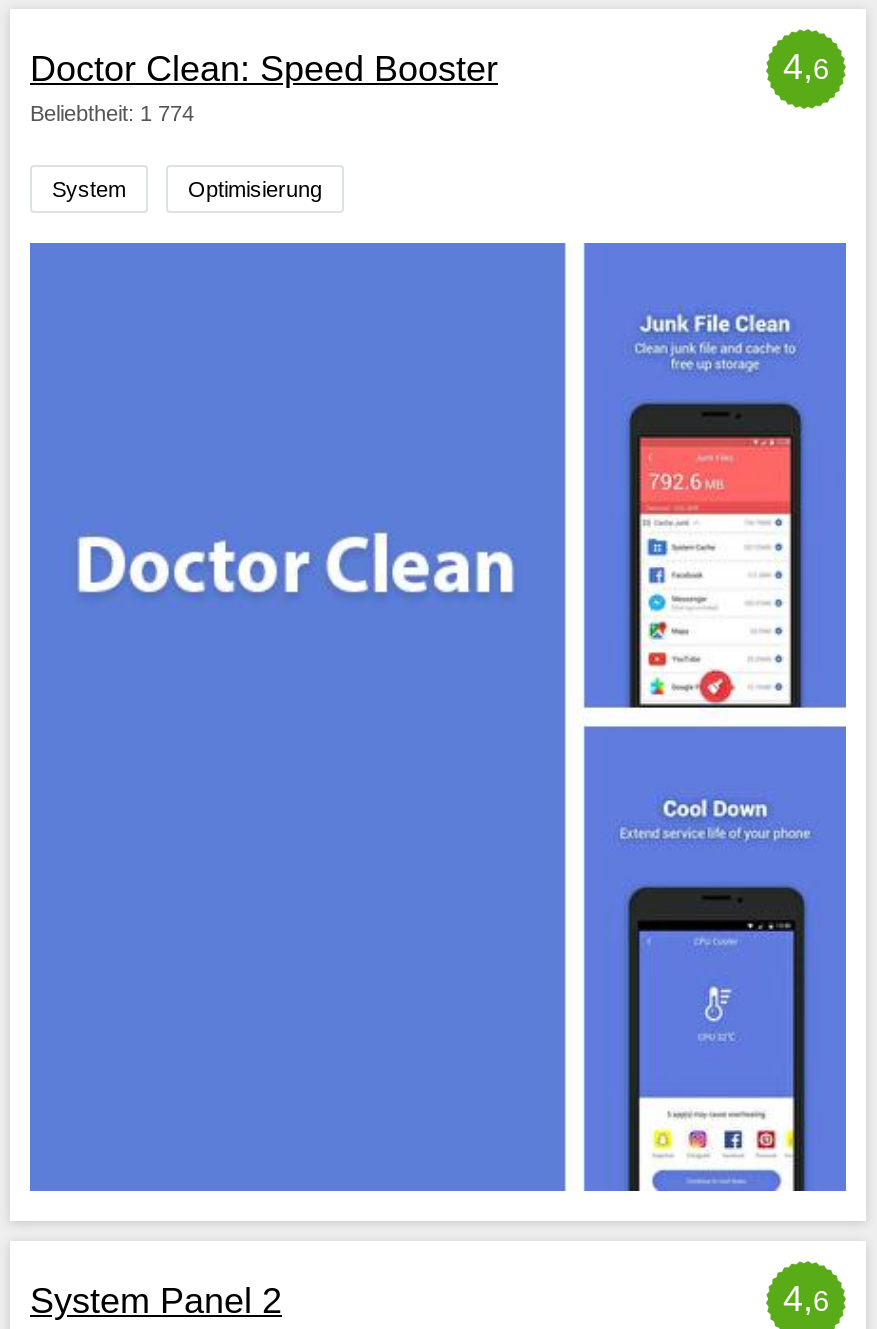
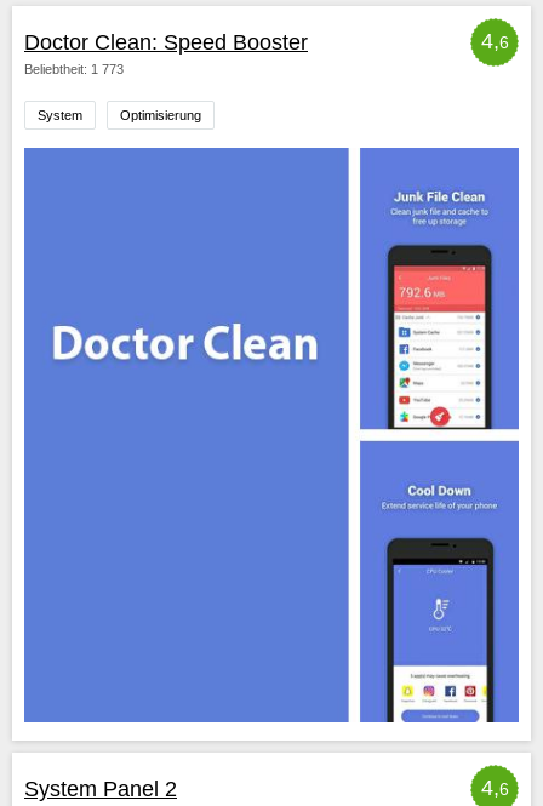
[30,101,194,125] Beliebtheit: 1 774 -> [24,62,124,76] Beliebtheit: 1 773

